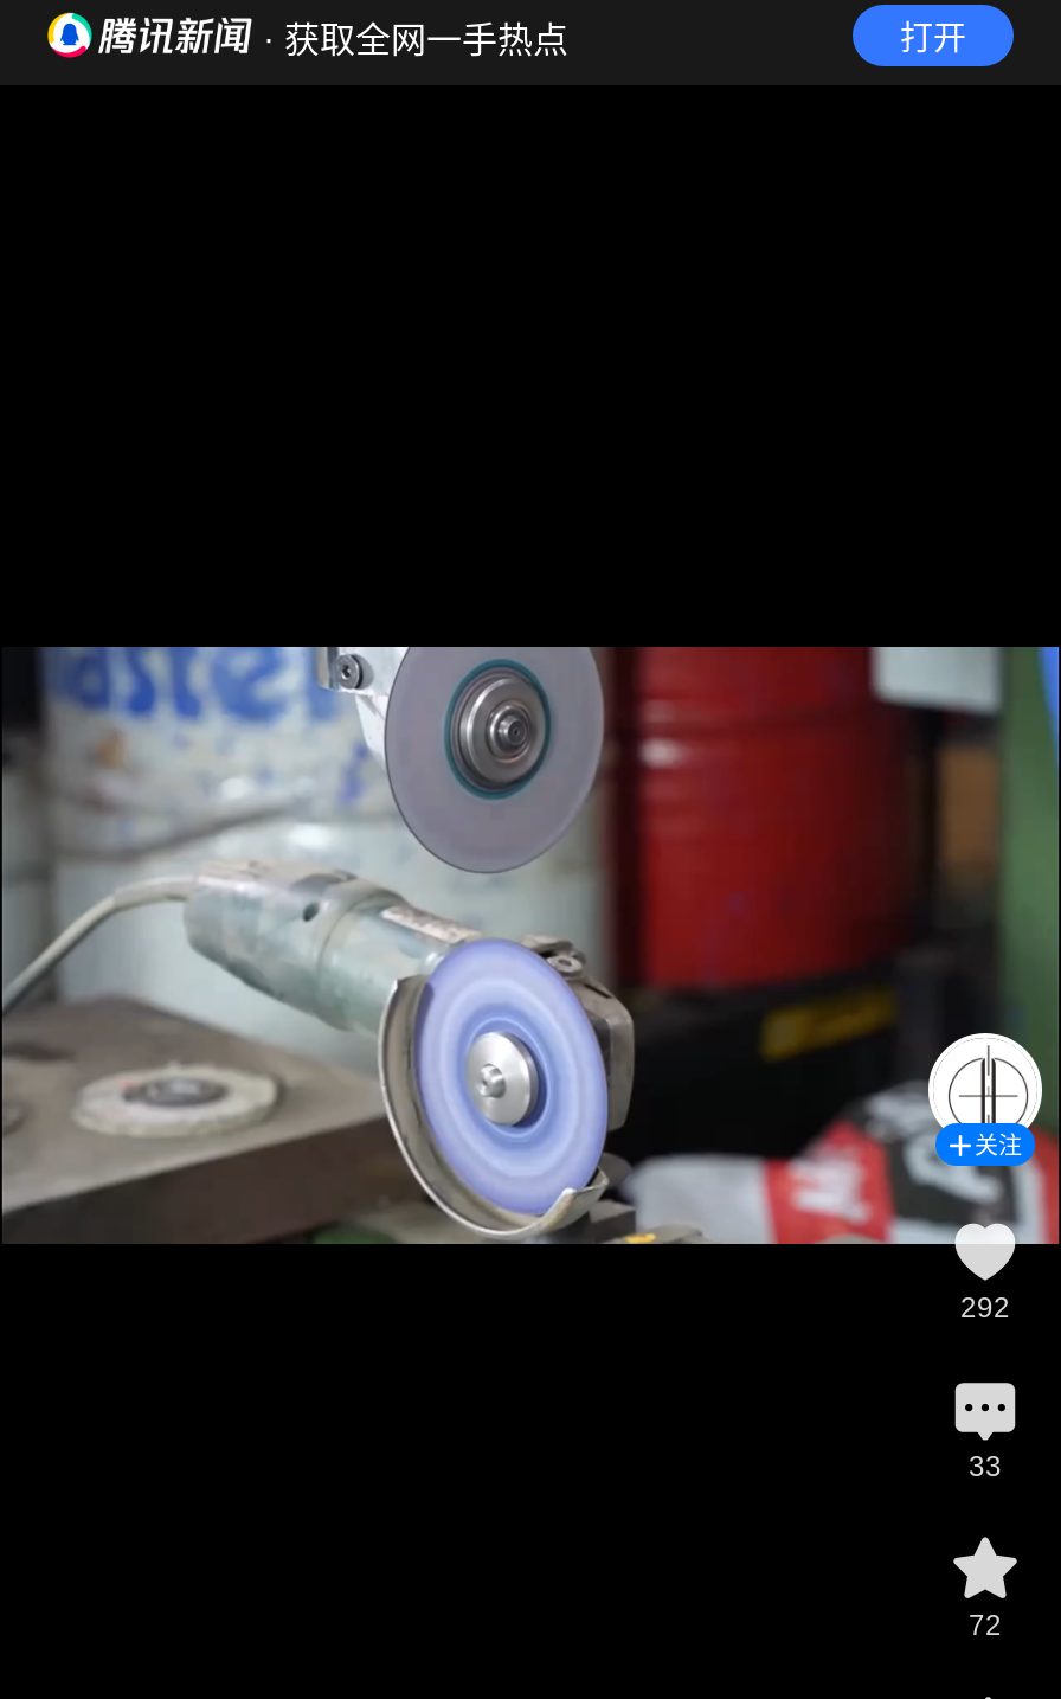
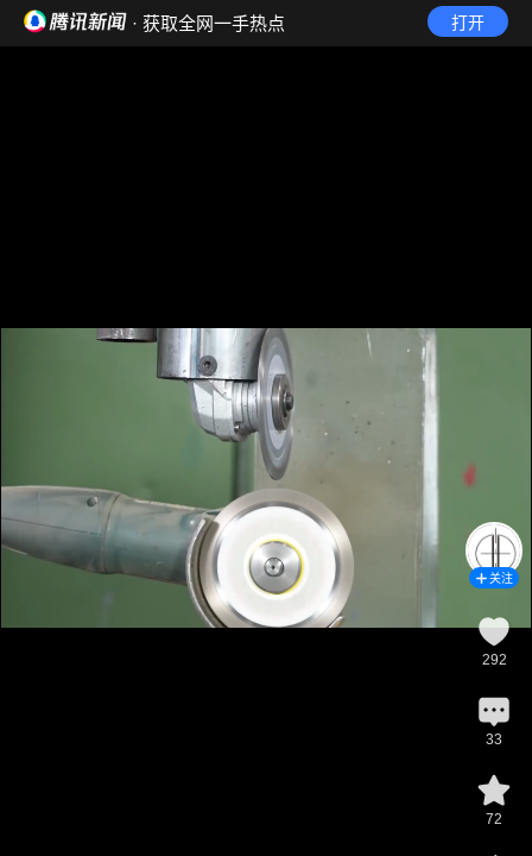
[7,645,1054,1246] [image] -> [4,327,528,628] [image]

